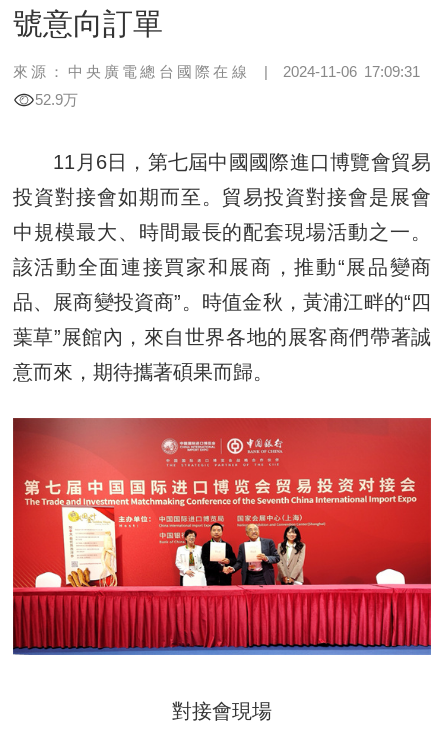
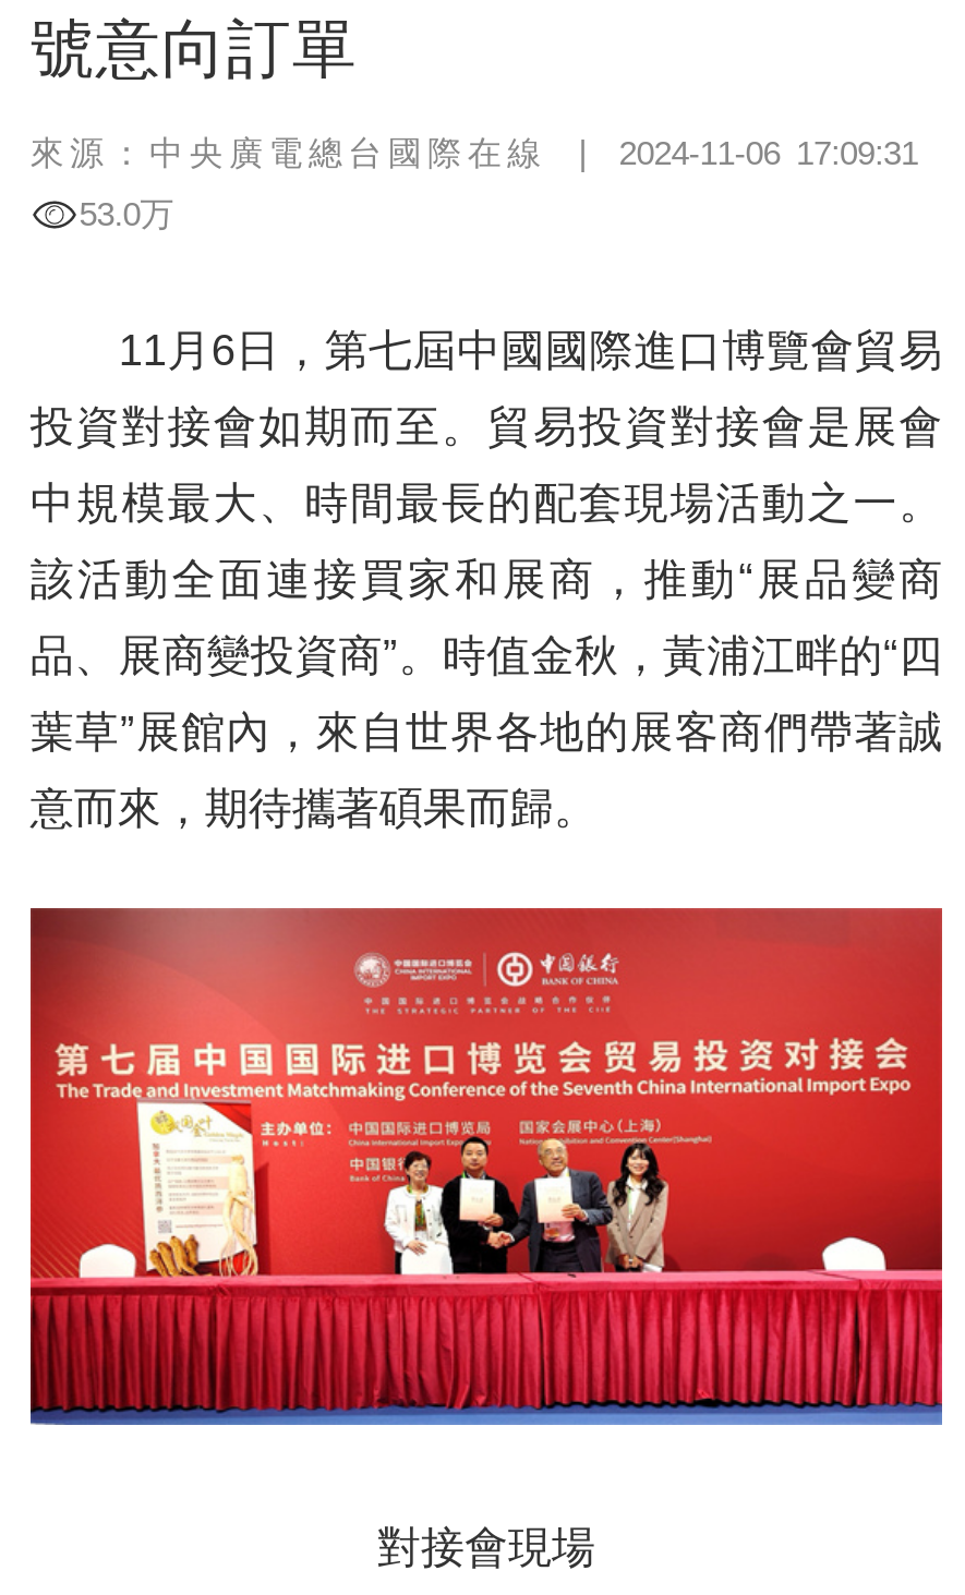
[35,91,78,108] 52.9万 -> [79,194,173,232] 53.0万

